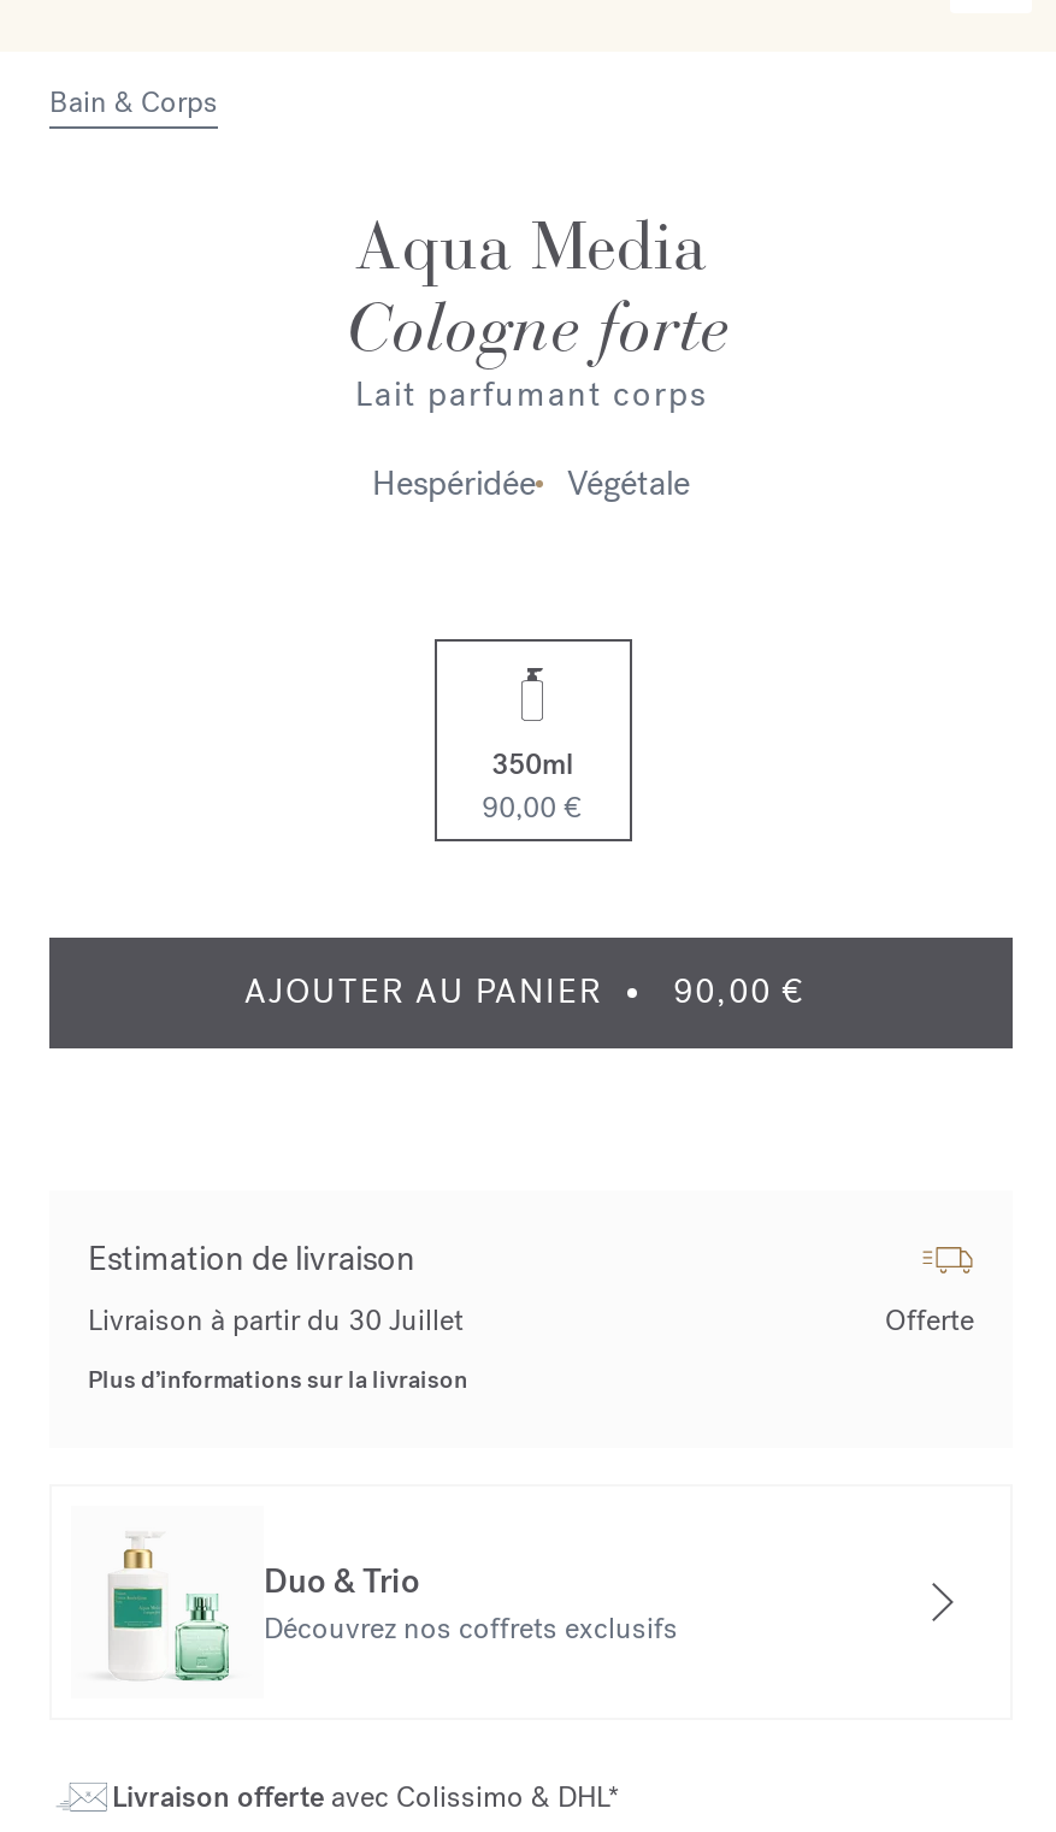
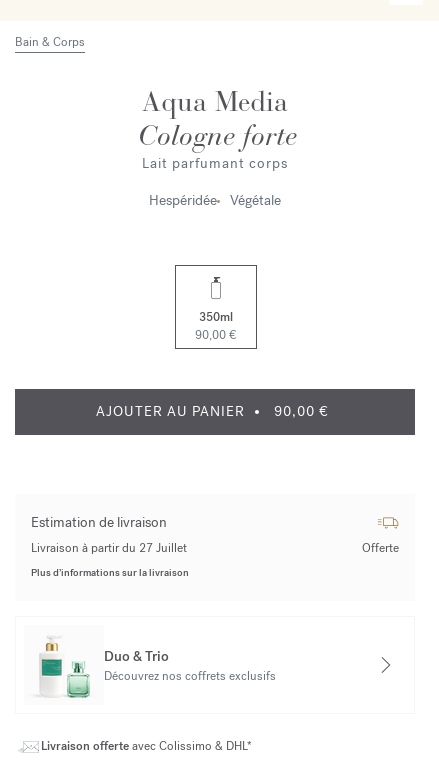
[88,1300,464,1338] Livraison à partir du 30 Juillet -> [31,540,187,556] Livraison à partir du 27 Juillet

